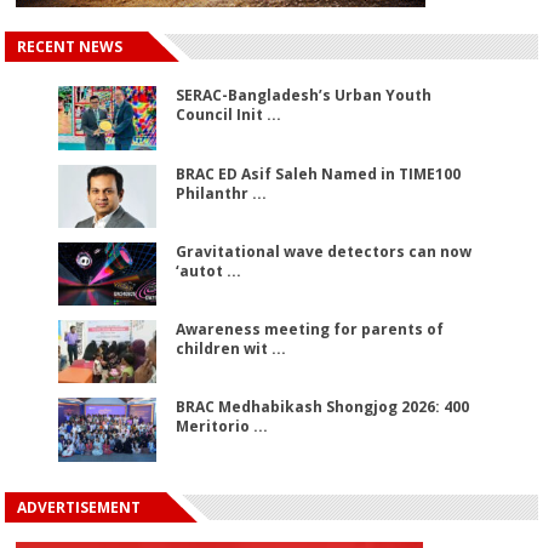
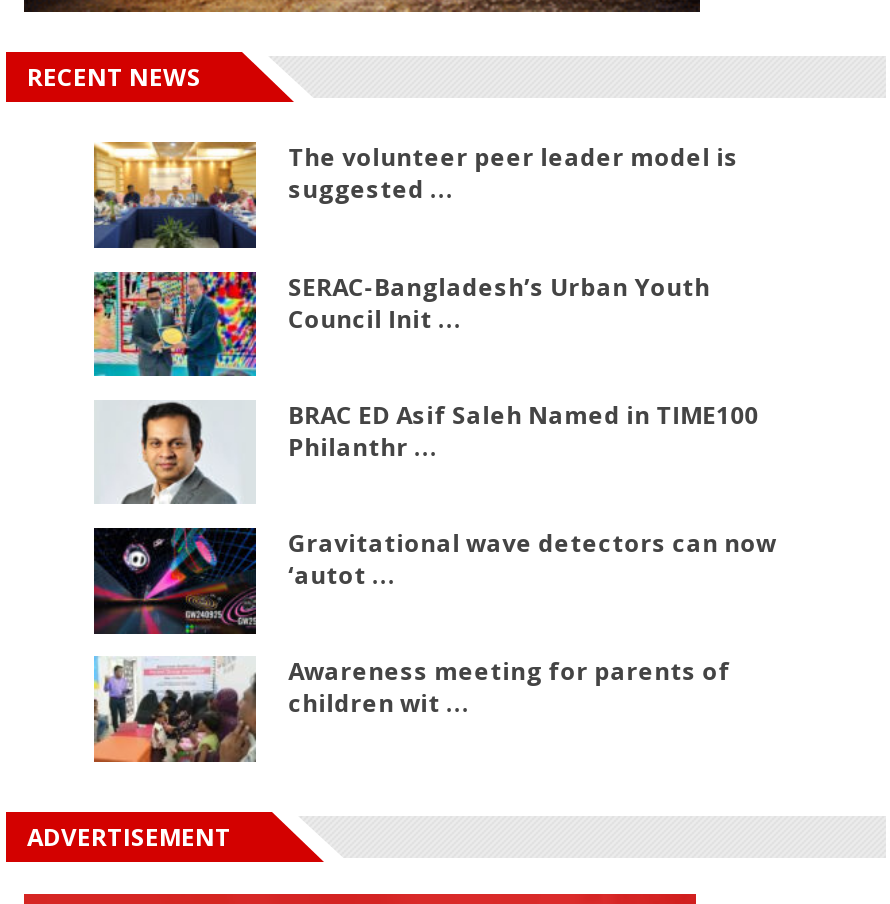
none -> [92,140,738,250] [image] | The volunteer peer leader model is | suggested ...
moved [56,84,472,359] -> [90,266,776,720]: [image] | SERAC-Bangladesh’s Urban Youth | Council Init ... | ... | Awareness meeting for parents of | children wit ...
[57,396,469,463] [image] | BRAC Medhabikash Shongjog 2026: 400 | Meritorio ... -> none

